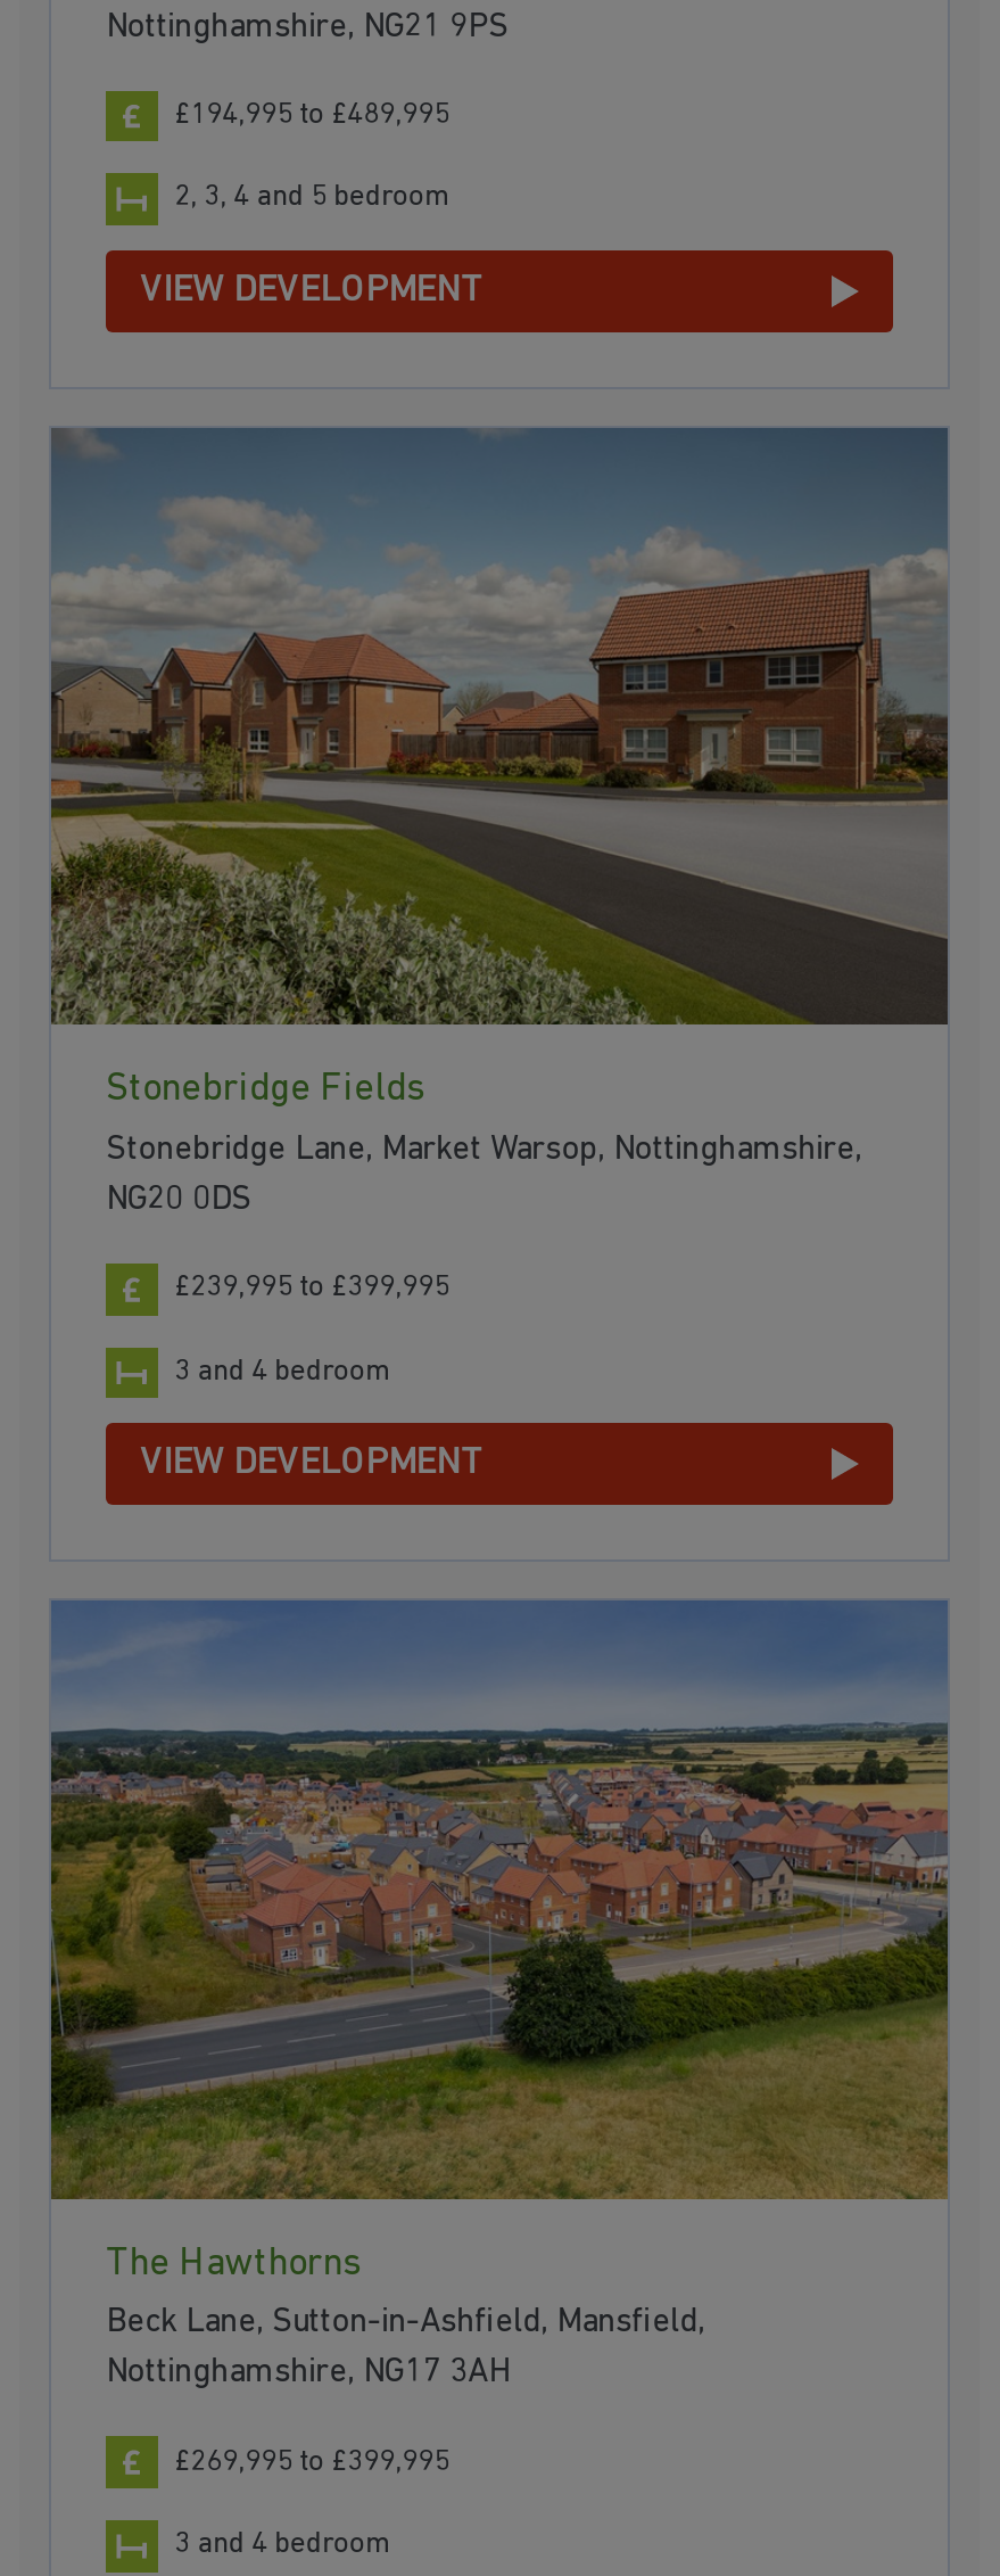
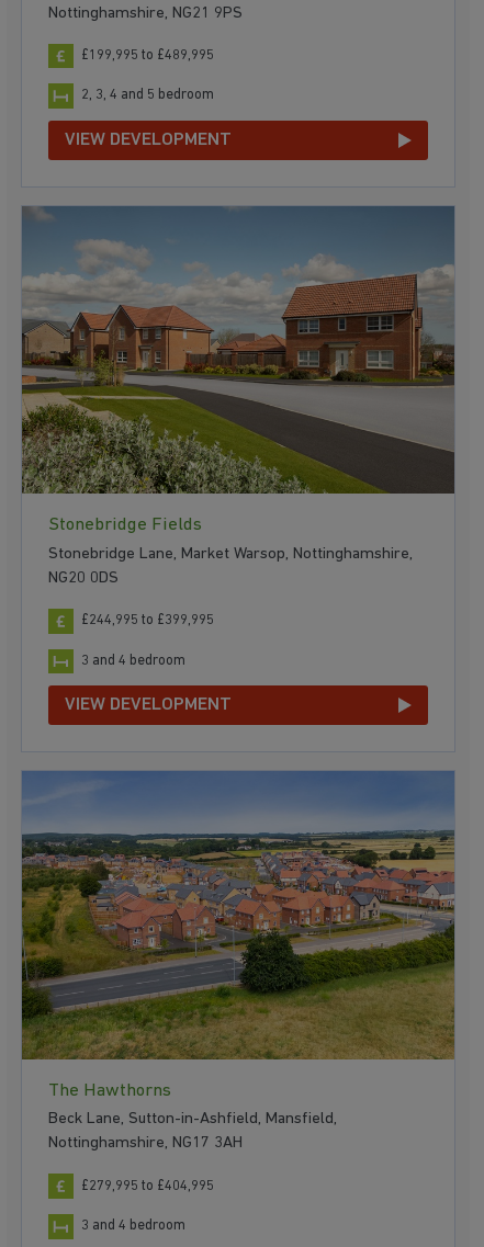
[174,100,450,129] £194,995 to £489,995 -> [81,48,214,62] £199,995 to £489,995
[174,1273,450,1303] £239,995 to £399,995 -> [81,613,214,628] £244,995 to £399,995
[174,2447,450,2476] £269,995 to £399,995 -> [81,1179,214,1193] £279,995 to £404,995

